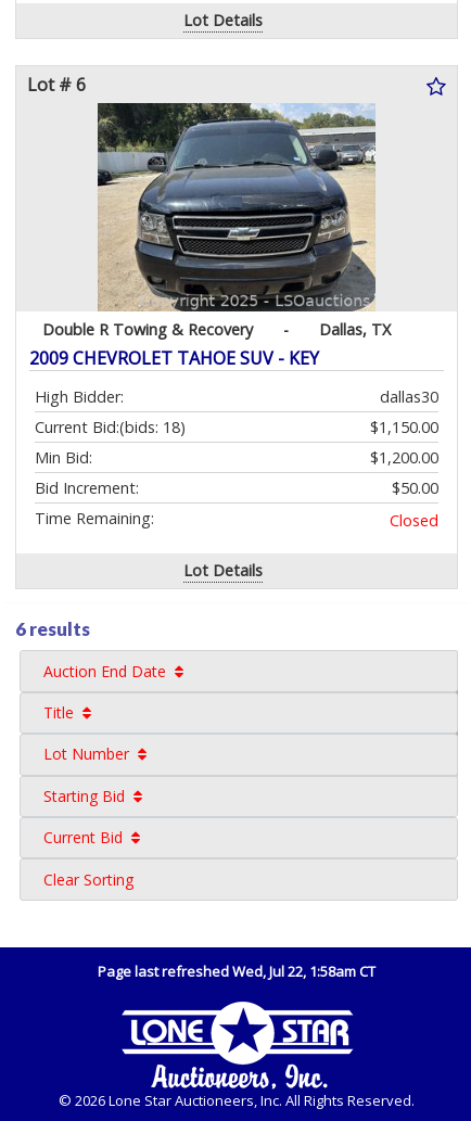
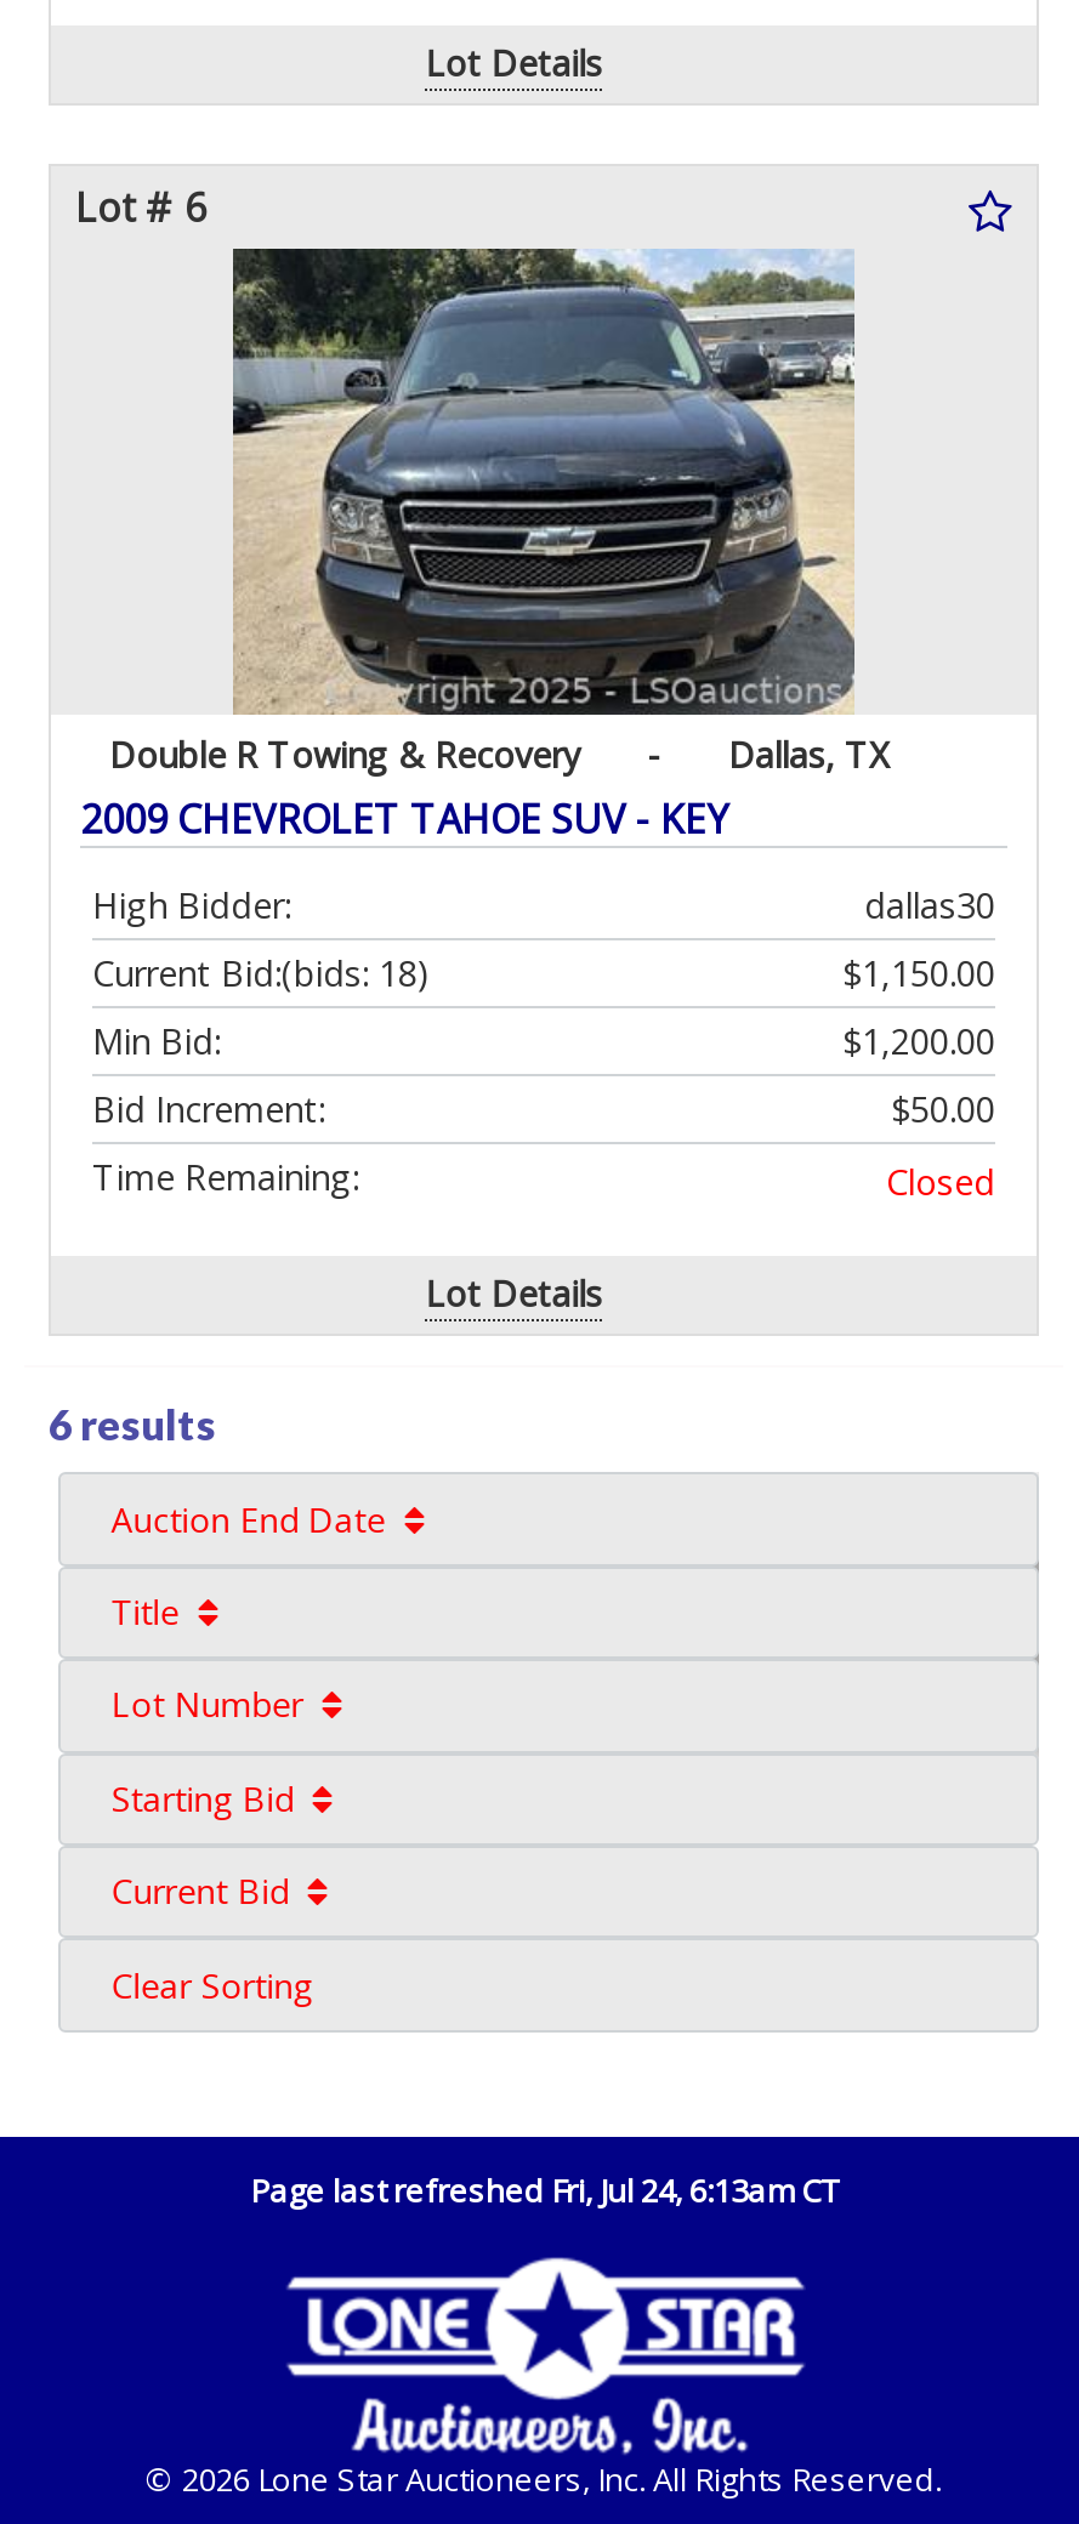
[98,961,375,981] Page last refreshed Wed, Jul 22, 1:58am CT -> [250,2168,837,2212] Page last refreshed Fri, Jul 24, 6:13am CT

